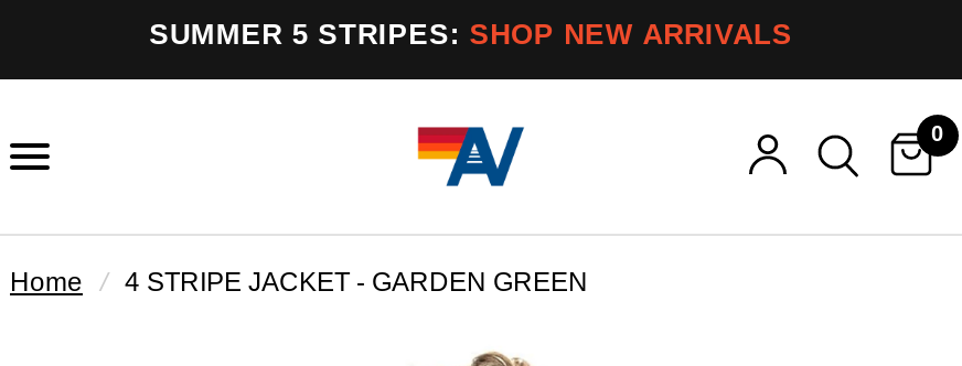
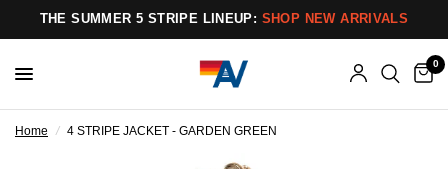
[149,18,793,51] SUMMER 5 STRIPES: SHOP NEW ARRIVALS -> [40,11,408,26] THE SUMMER 5 STRIPE LINEUP: SHOP NEW ARRIVALS

